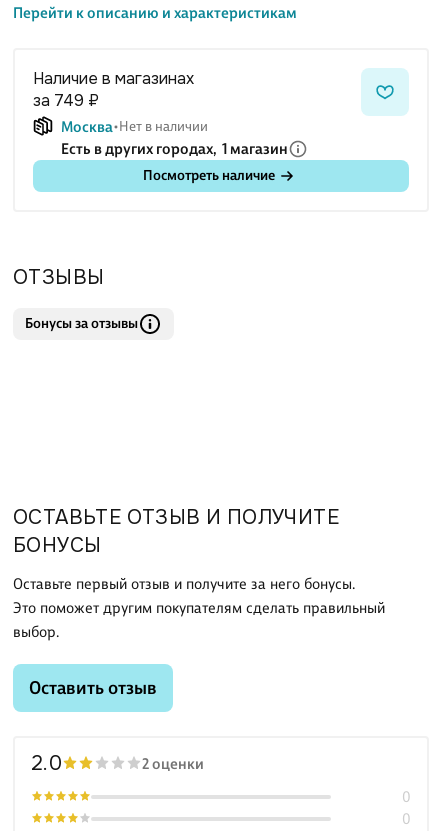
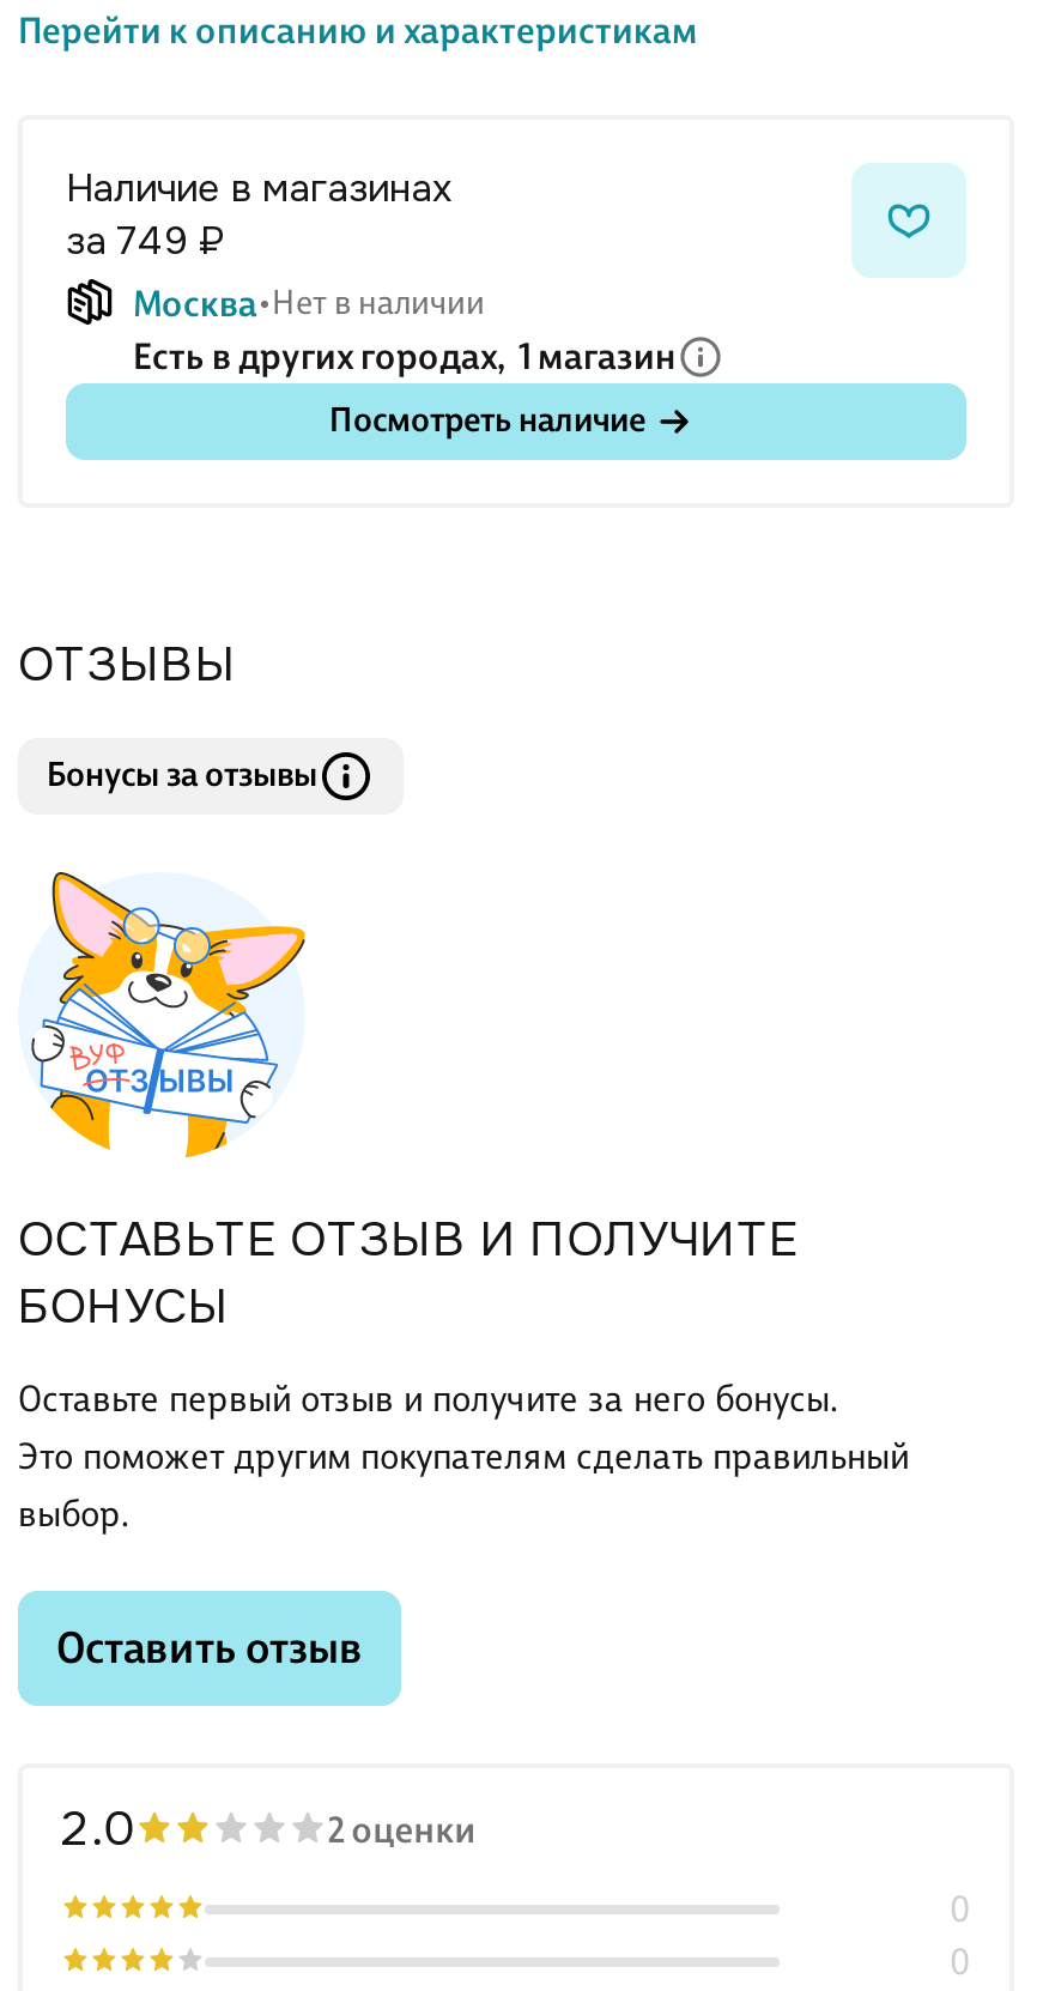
none -> [25,870,308,1160] [image]

